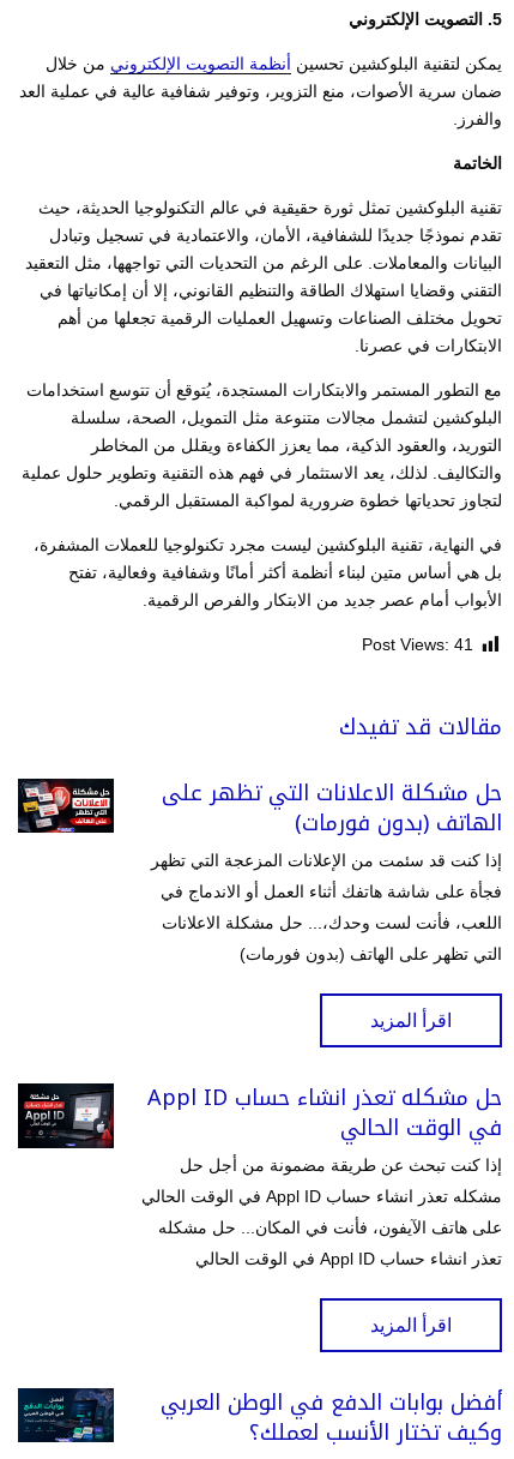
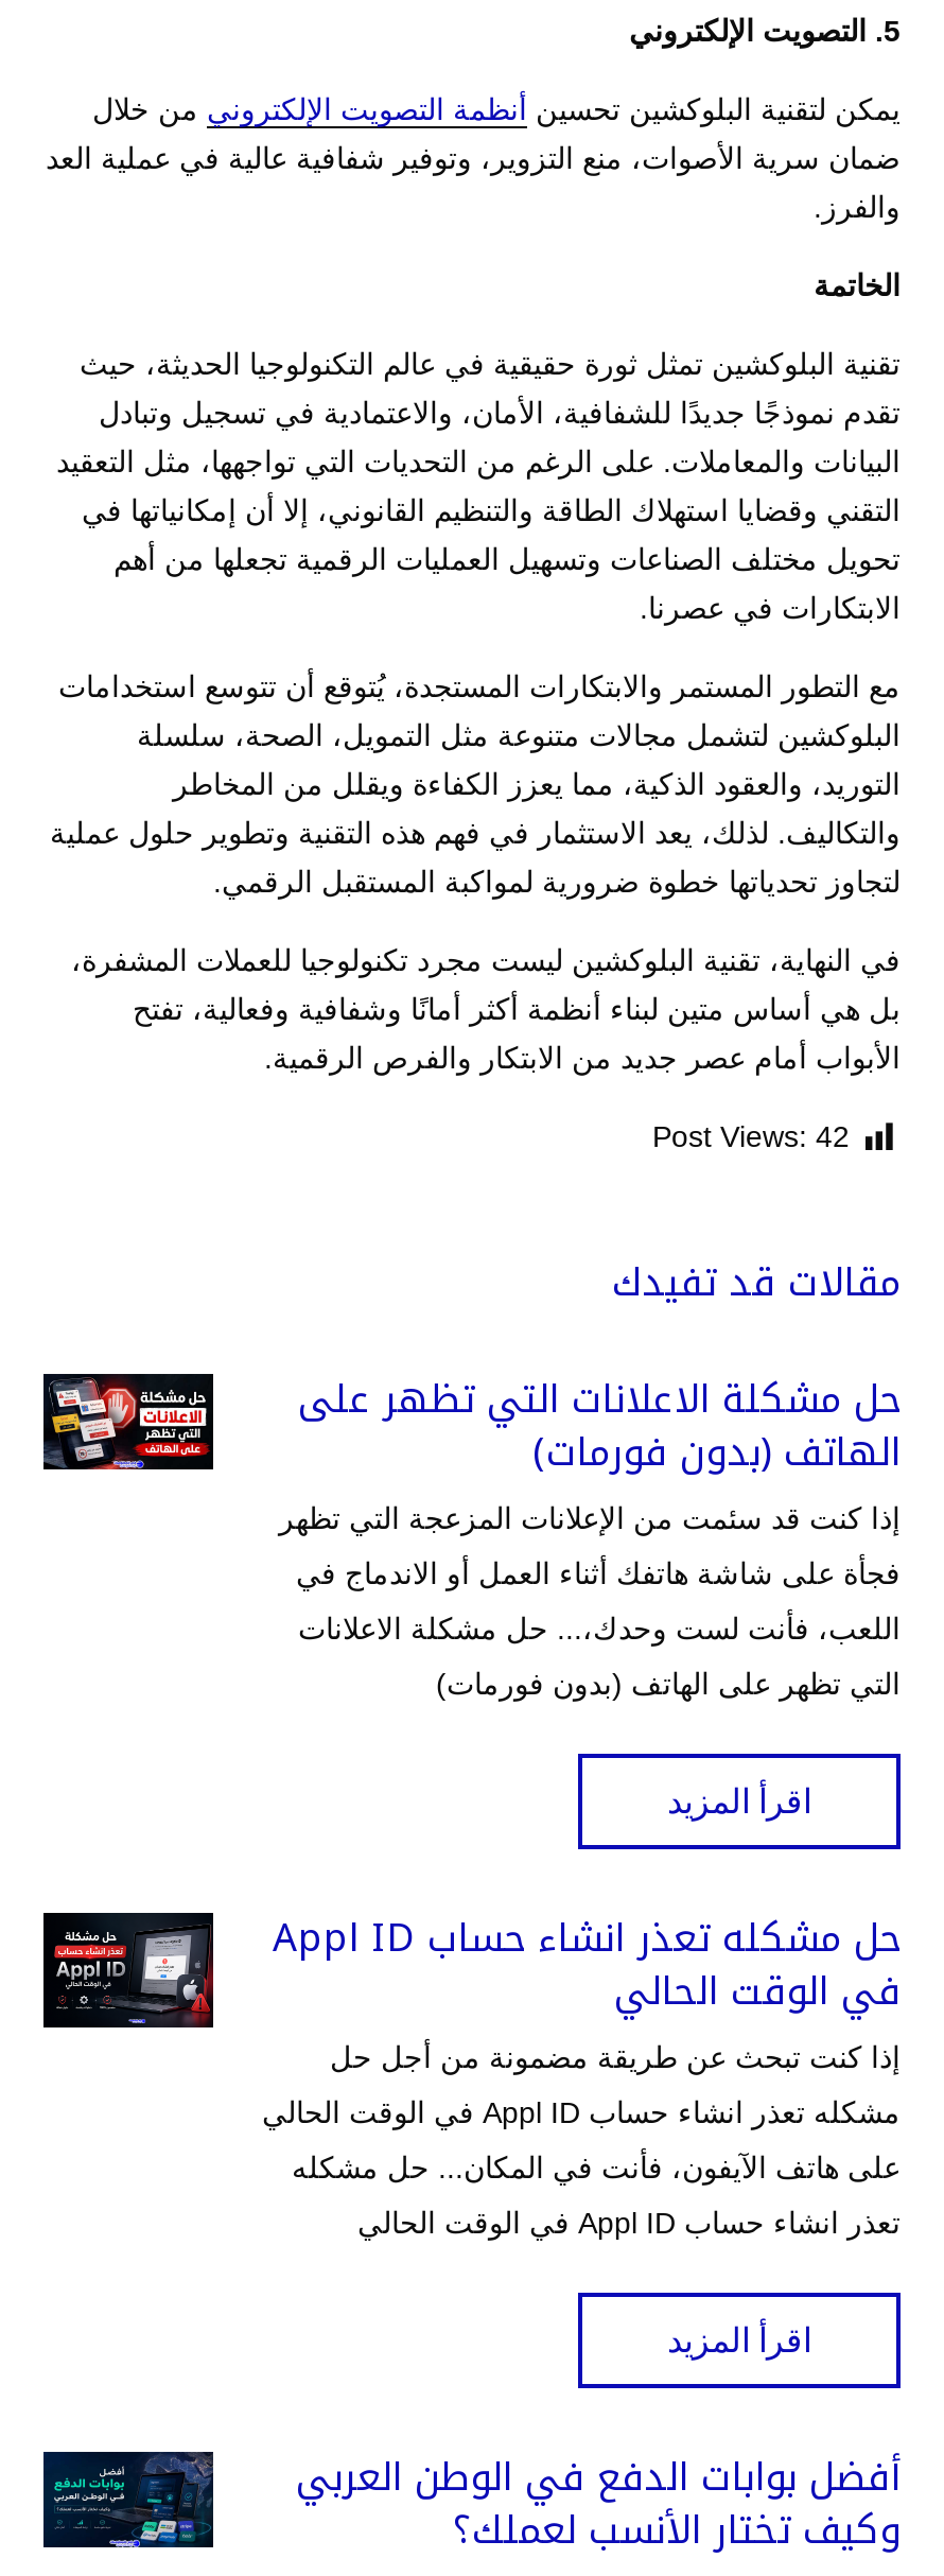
[362,635,473,654] Post Views: 41 -> [652,1120,850,1154] Post Views: 42

